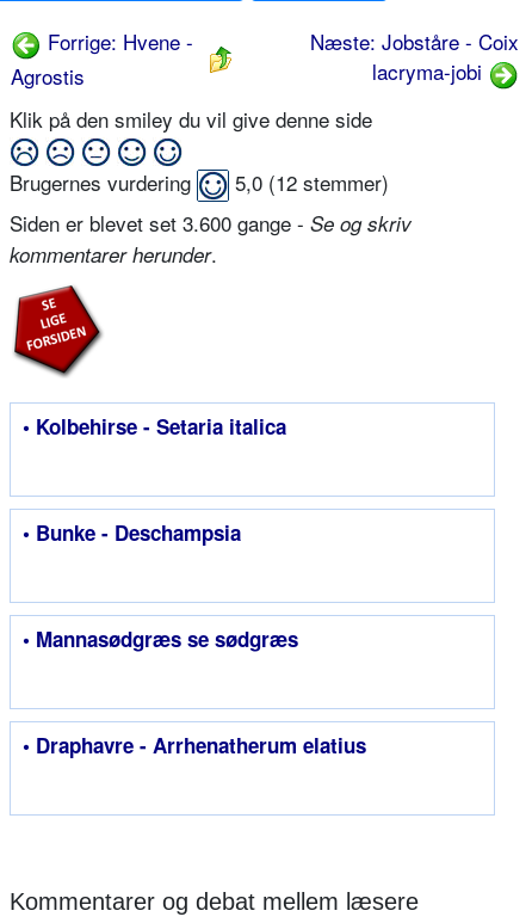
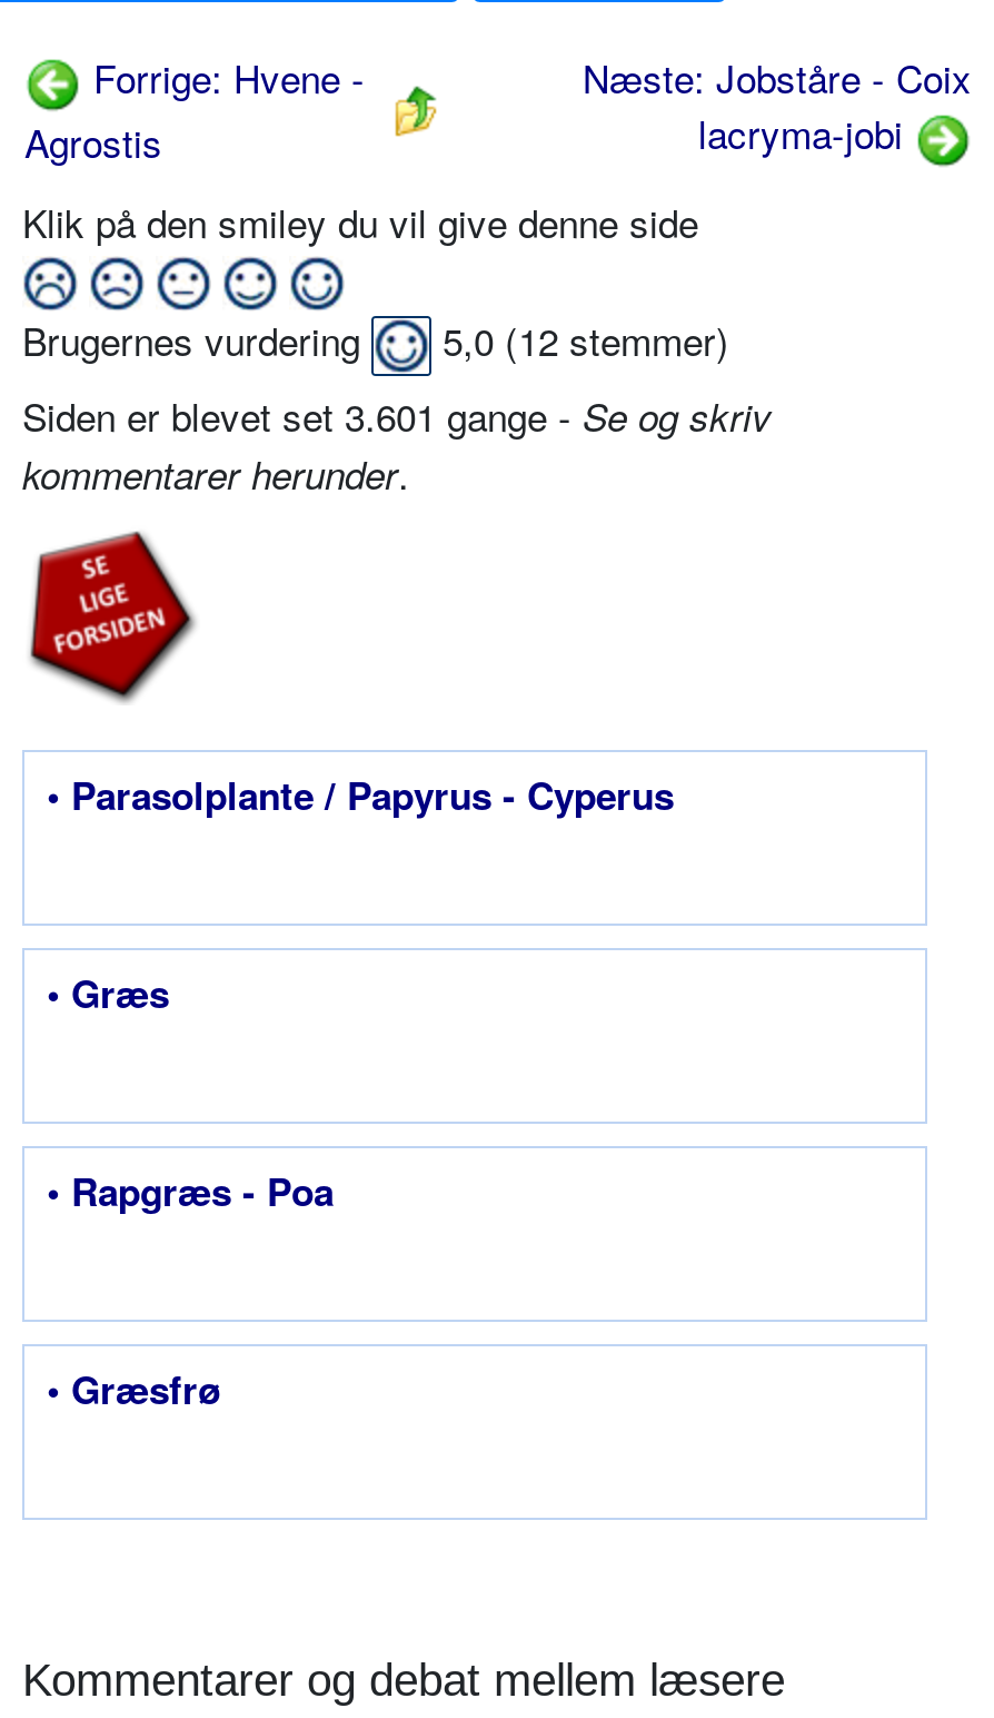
[10,208,412,238] Siden er blevet set 3.600 gange - Se og skriv -> [22,388,772,443] Siden er blevet set 3.601 gange - Se og skriv
[23,412,286,441] • Kolbehirse - Setaria italica -> [47,768,674,822] • Parasolplante / Papyrus - Cyperus
[23,518,241,547] • Bunke - Deschampsia -> [47,966,169,1020] • Græs
[23,625,298,653] • Mannasødgræs se sødgræs -> [47,1164,334,1218] • Rapgræs - Poa
[23,731,366,760] • Draphavre - Arrhenatherum elatius -> [47,1362,220,1416] • Græsfrø

